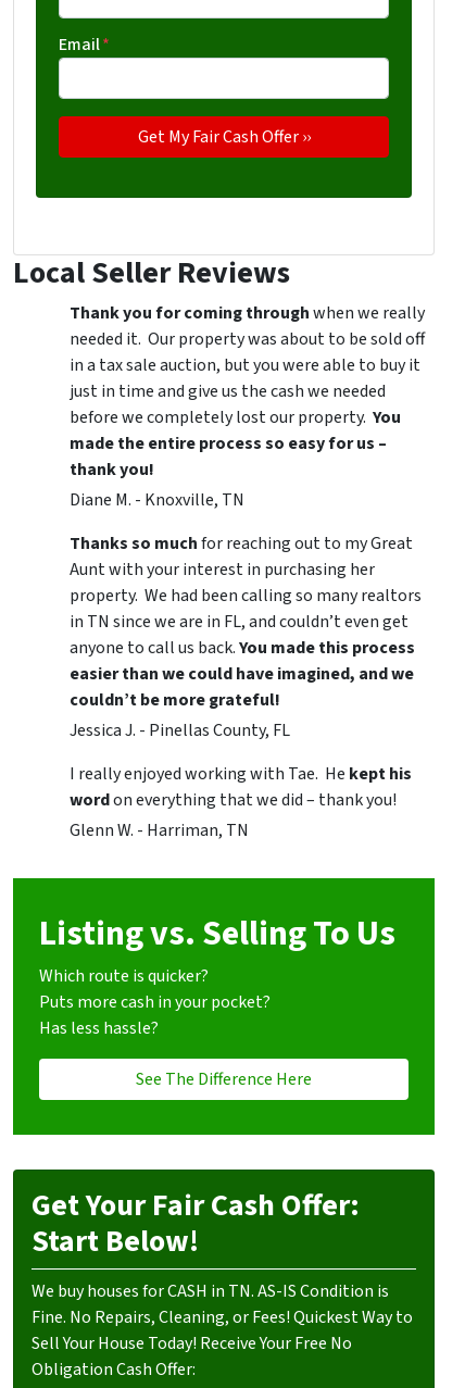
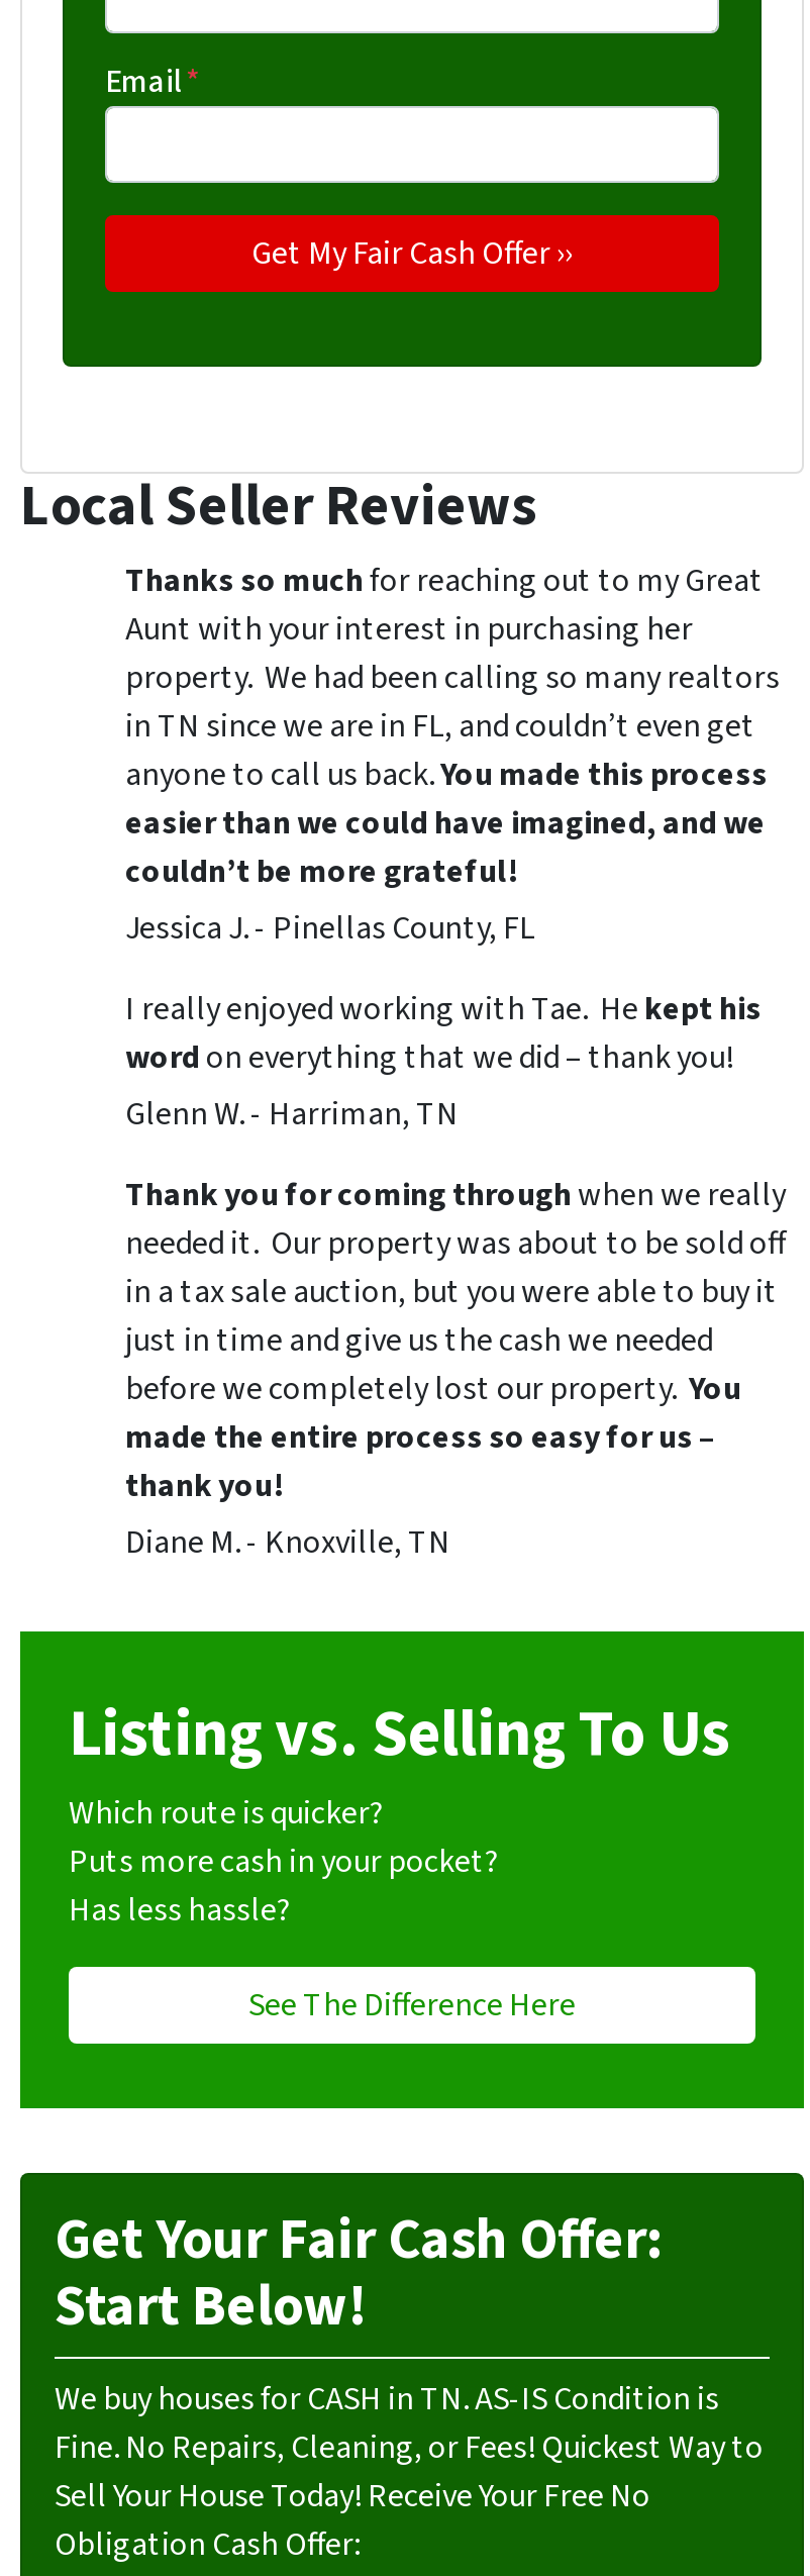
moved [70,301,425,512] -> [125,1173,786,1565]: Thank you for coming through when we really | needed it. Our property was about to be sold off | in a tax sale auction, but you were able to buy it | just in time and give us the cash we needed | before we completely lost our property. You | made the entire process so easy for us – | thank you! | Diane M. - Knoxville, TN
moved [70,532,422,842] -> [125,559,780,1136]: Thanks so much for reaching out to my Great | Aunt with your interest in purchasing her | property. We had been calling so many realtors | ... | word on everything that we did – thank you! | Glenn W. - Harriman, TN

